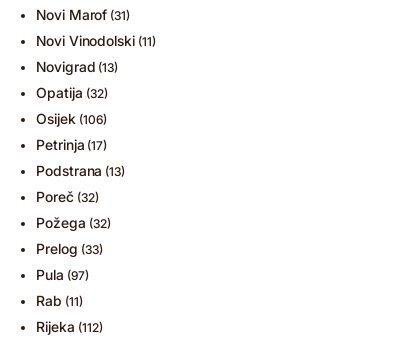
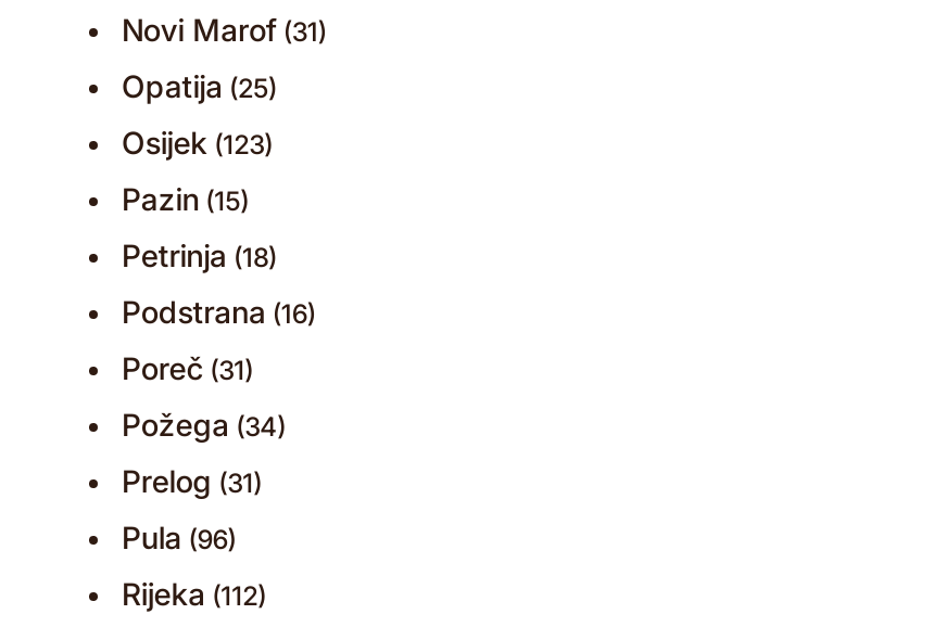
[36,32,156,309] Novi Vinodolski (11) | Novigrad (13) | Opatija (32) | Osijek (106) | Petrinja (17) | Podstrana (13) | Poreč (32) | Požega (32) | Prelog (33) | Pula (97) | Rab (11) -> [122,67,316,555] Opatija (25) | Osijek (123) | Pazin (15) | Petrinja (18) | Podstrana (16) | Poreč (31) | Požega (34) | Prelog (31) | Pula (96)

